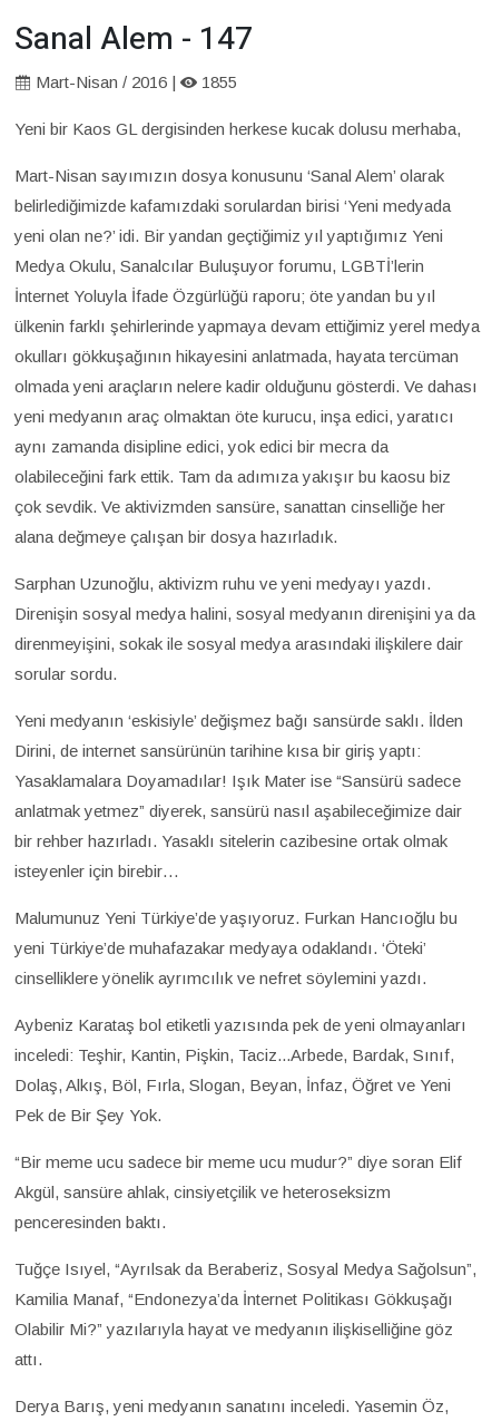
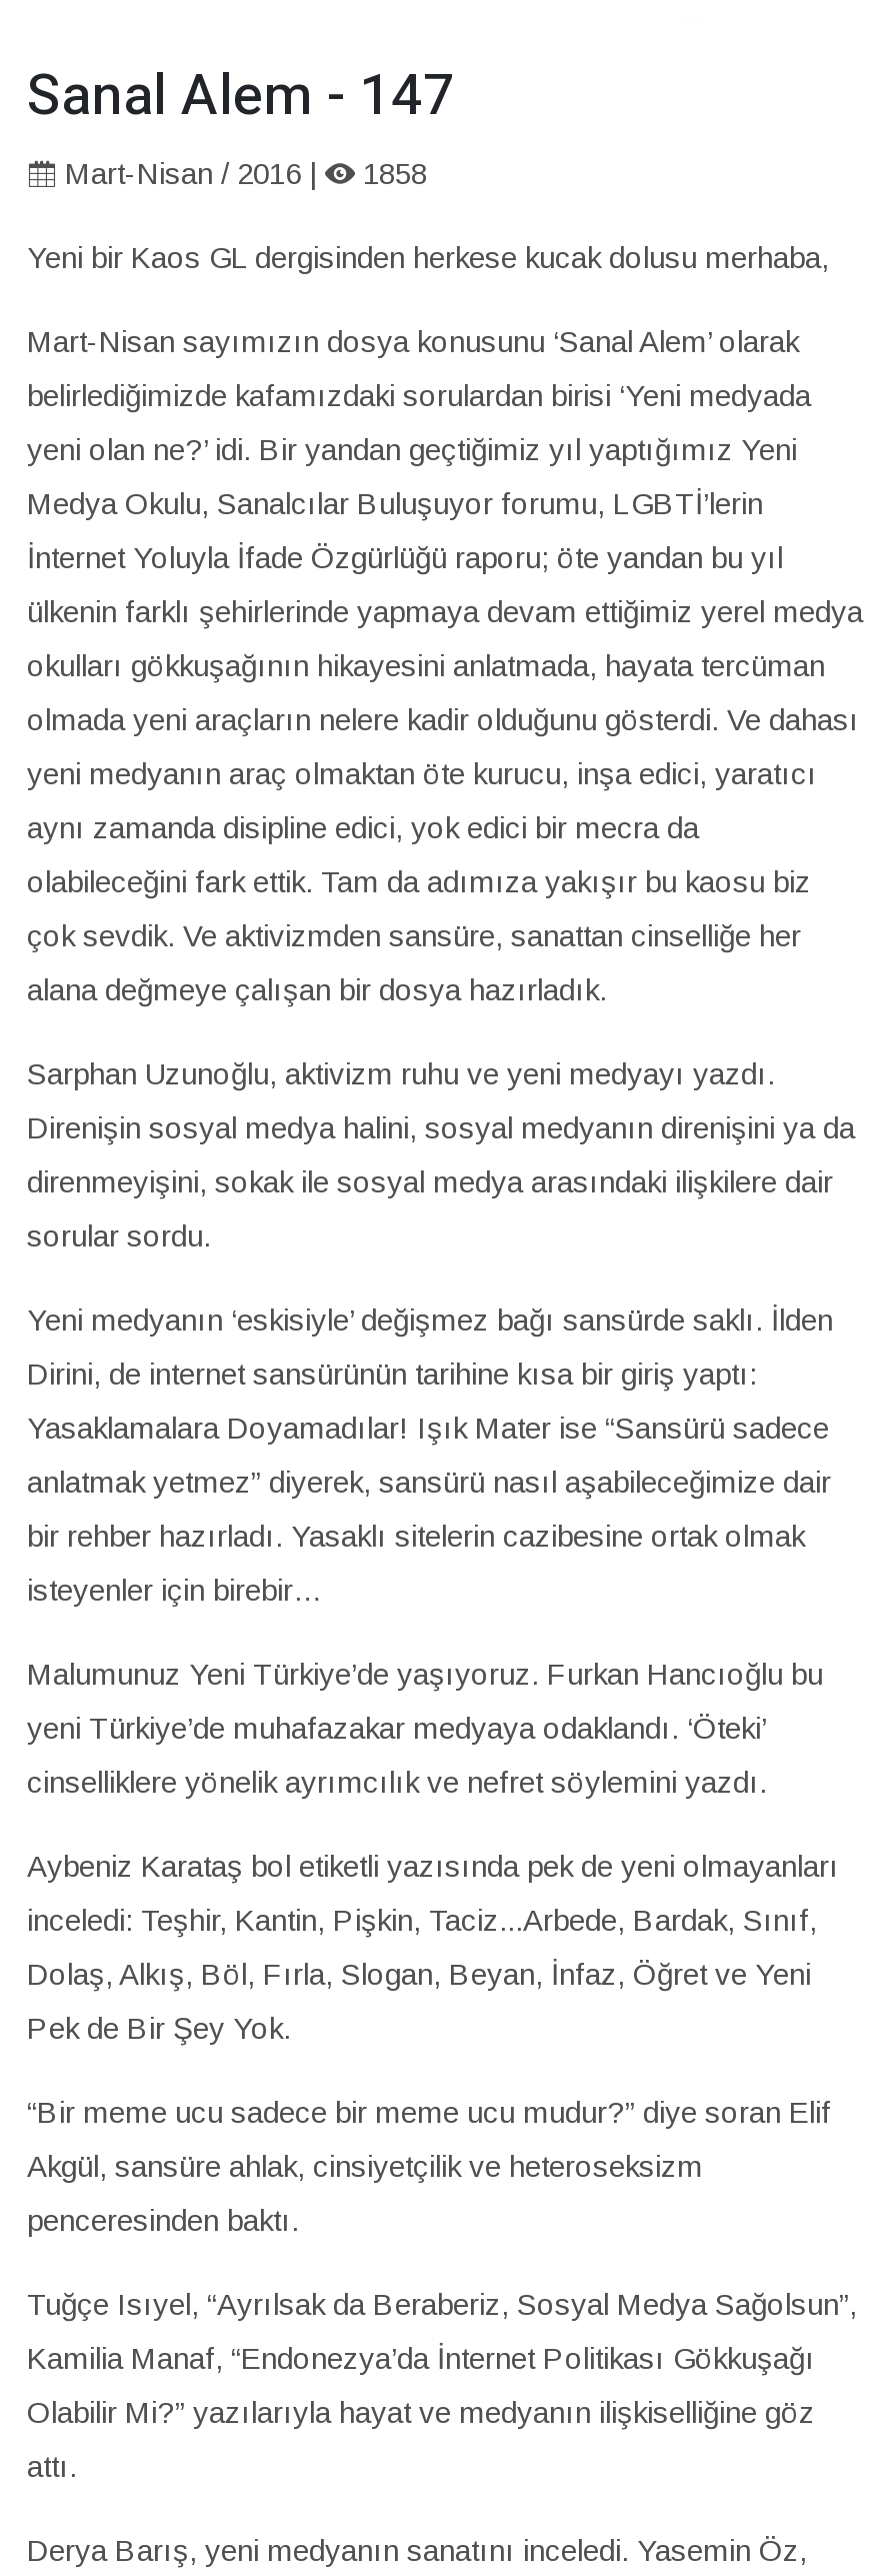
[197,72,237,91] 1855 -> [355,155,427,189] 1858

